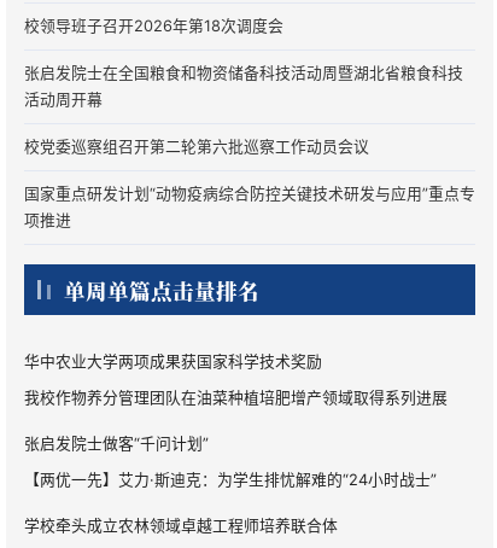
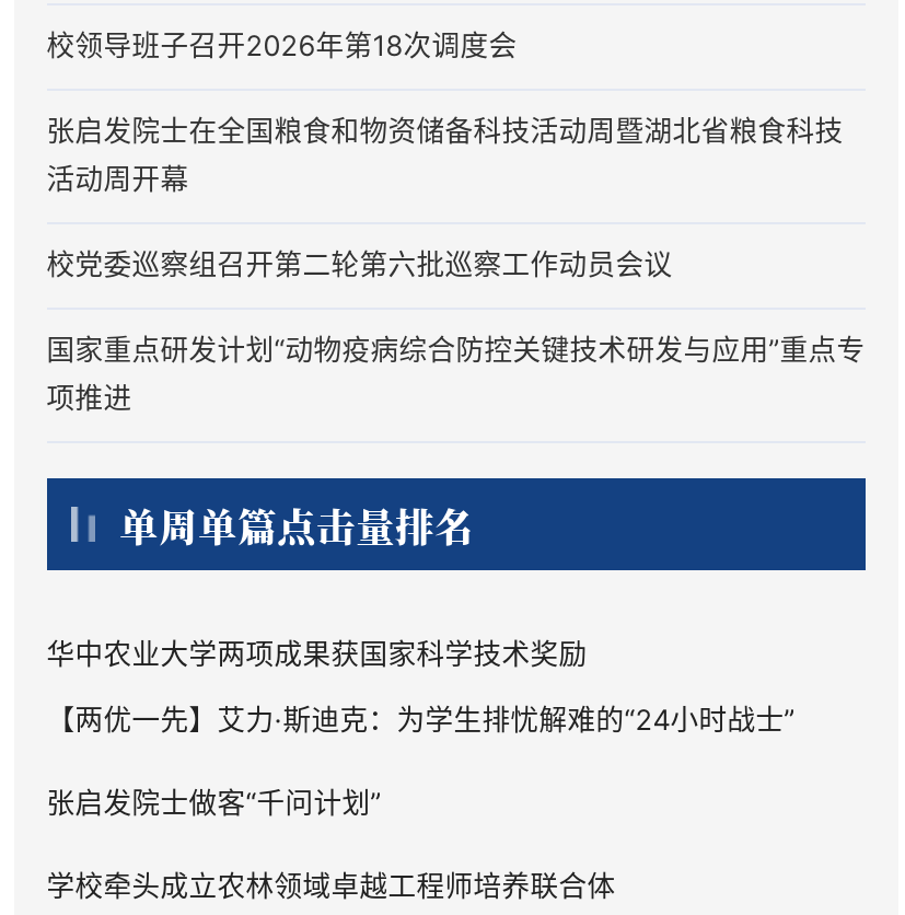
[24,388,447,407] 我校作物养分管理团队在油菜种植培肥增产领域取得系列进展 -> none
moved [24,471,436,489] -> [47,703,795,736]: 【两优一先】艾力·斯迪克：为学生排忧解难的“24小时战士”

